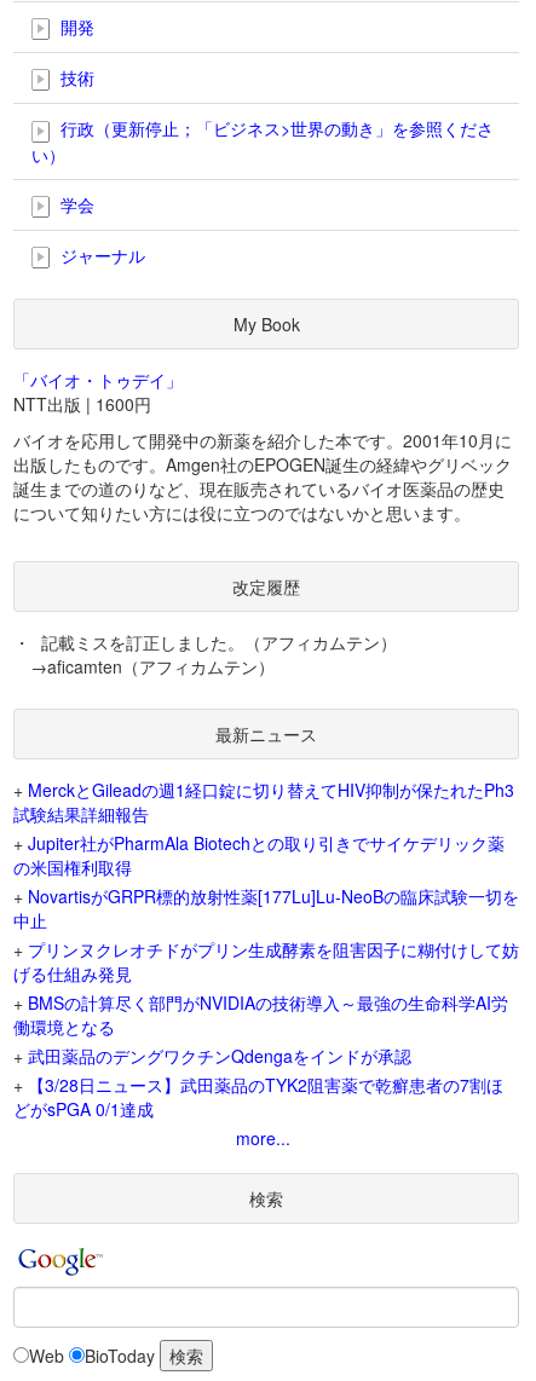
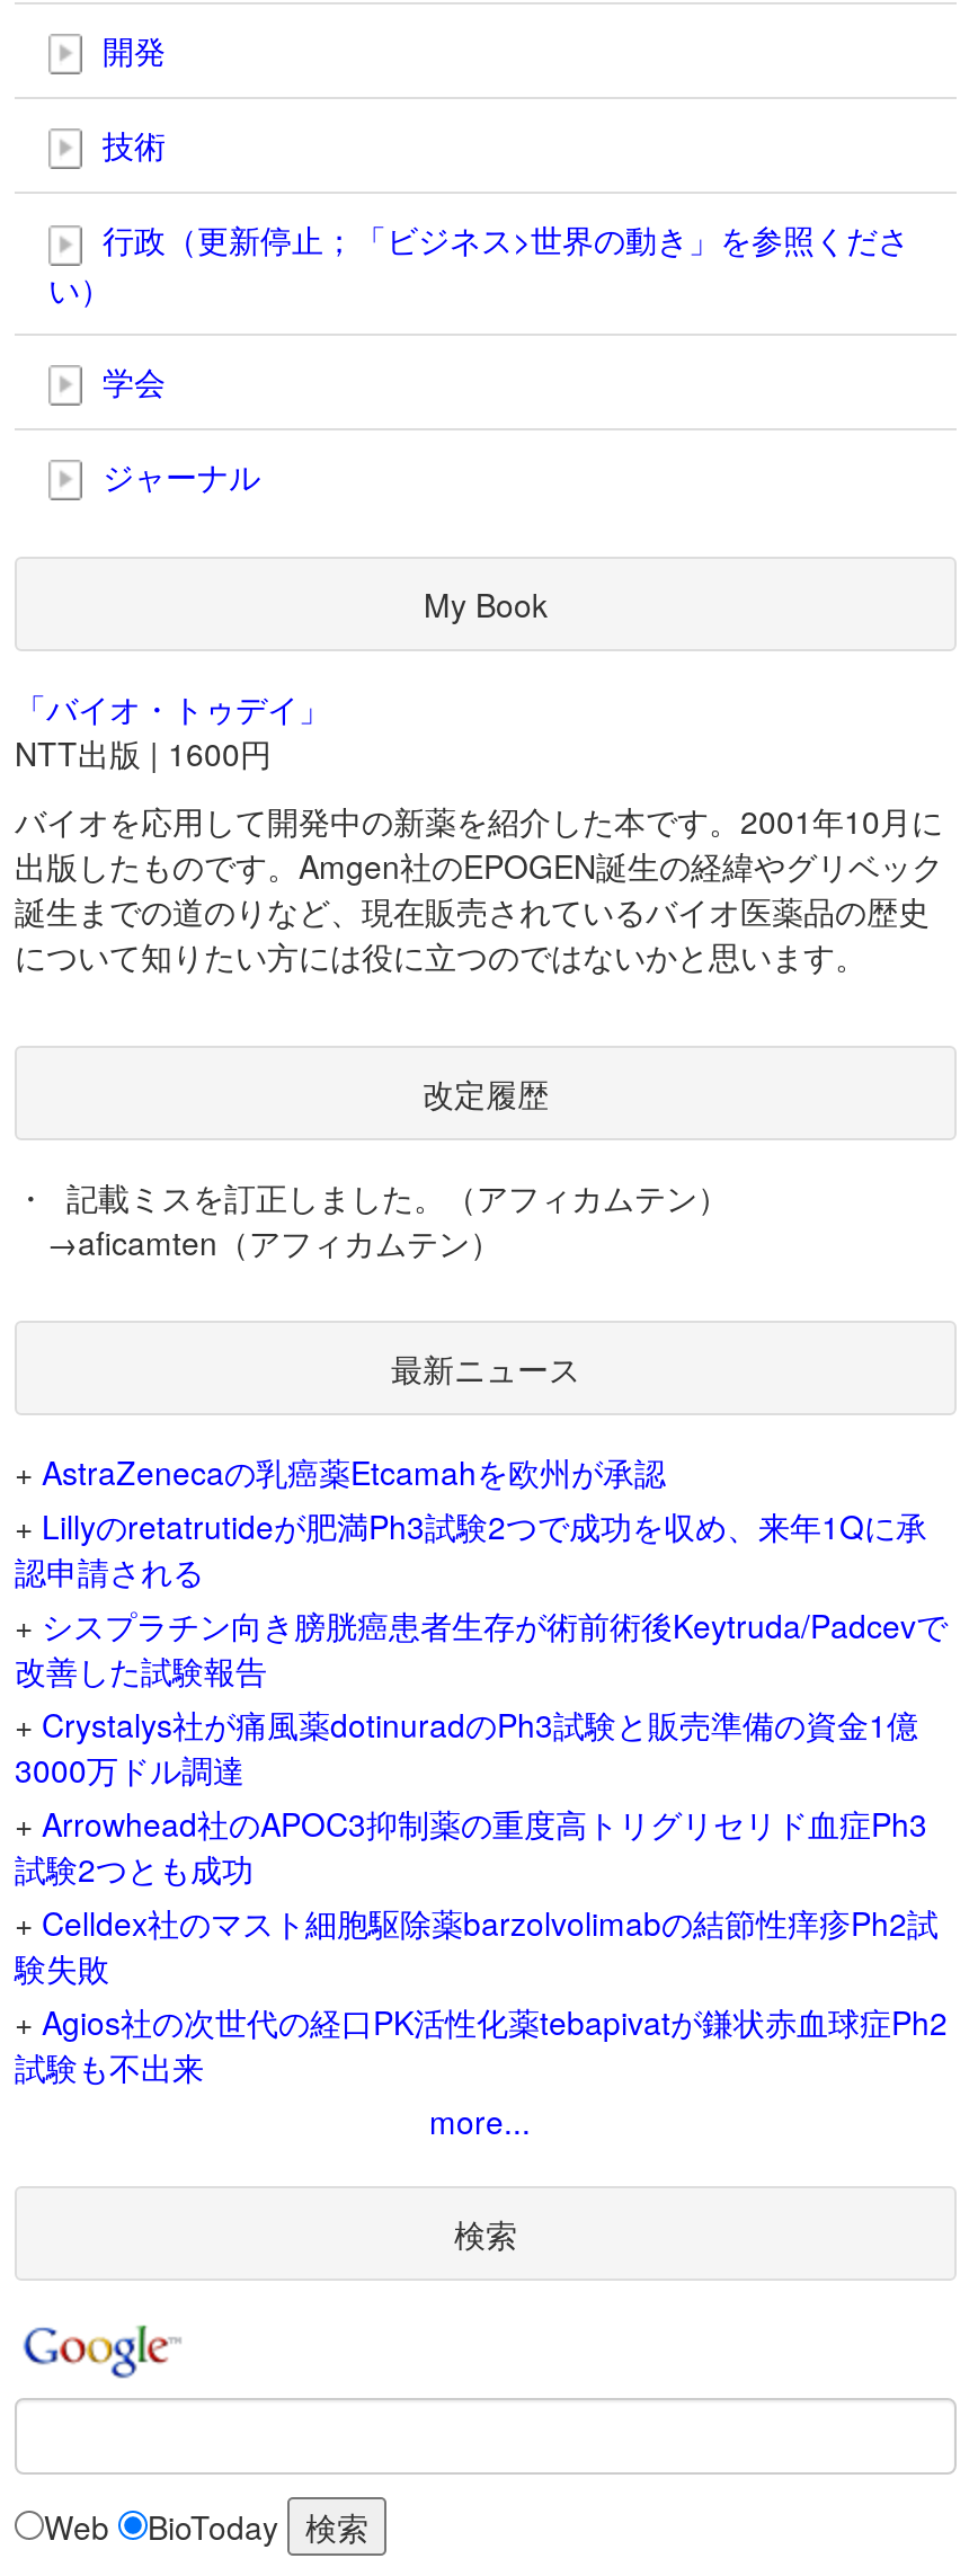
[13,778,519,1121] + MerckとGileadの週1経口錠に切り替えてHIV抑制が保たれたPh3 | 試験結果詳細報告 | + Jupiter社がPharmAla Biotechとの取り引きでサイケデリック薬 | の米国権利取得 | + NovartisがGRPR標的放射性薬[177Lu]Lu-NeoBの臨床試験一切を | 中止 | +プリンヌクレオチドがプリン生成酵素を阻害因子に糊付けして妨 | げる仕組み発見 | + BMSの計算尽く部門がNVIDIAの技術導入～最強の生命科学AI労 | 働環境となる | +武田薬品のデングワクチンQdengaをインドが承認 | +【3/28日ニュース】武田薬品のTYK2阻害薬で乾癬患者の7割ほ | どがsPGA 0/1達成 -> [15,1450,948,2090] + AstraZenecaの乳癌薬Etcamahを欧州が承認 | + Lillyのretatrutideが肥満Ph3試験2つで成功を収め、来年1Qに承 | 認申請される | +シスプラチン向き膀胱癌患者生存が術前術後Keytruda/Padcevで | 改善した試験報告 | + Crystalys社が痛風薬dotinuradのPh3試験と販売準備の資金1億 | 3000万ドル調達 | + Arrowhead社のAPOC3抑制薬の重度高トリグリセリド血症Ph3 | 試験2つとも成功 | + Celldex社のマスト細胞駆除薬barzolvolimabの結節性痒疹Ph2試 | 験失敗 | + Agios社の次世代の経口PK活性化薬tebapivatが鎌状赤血球症Ph2 | 試験も不出来

